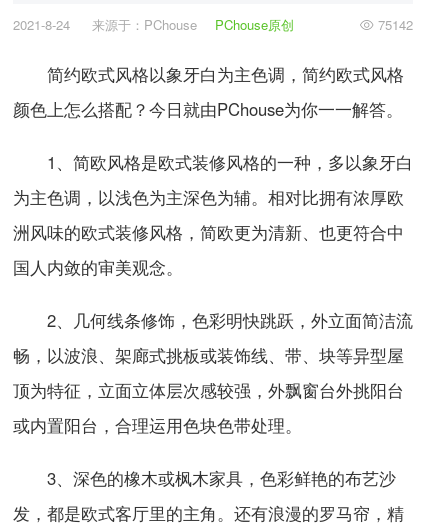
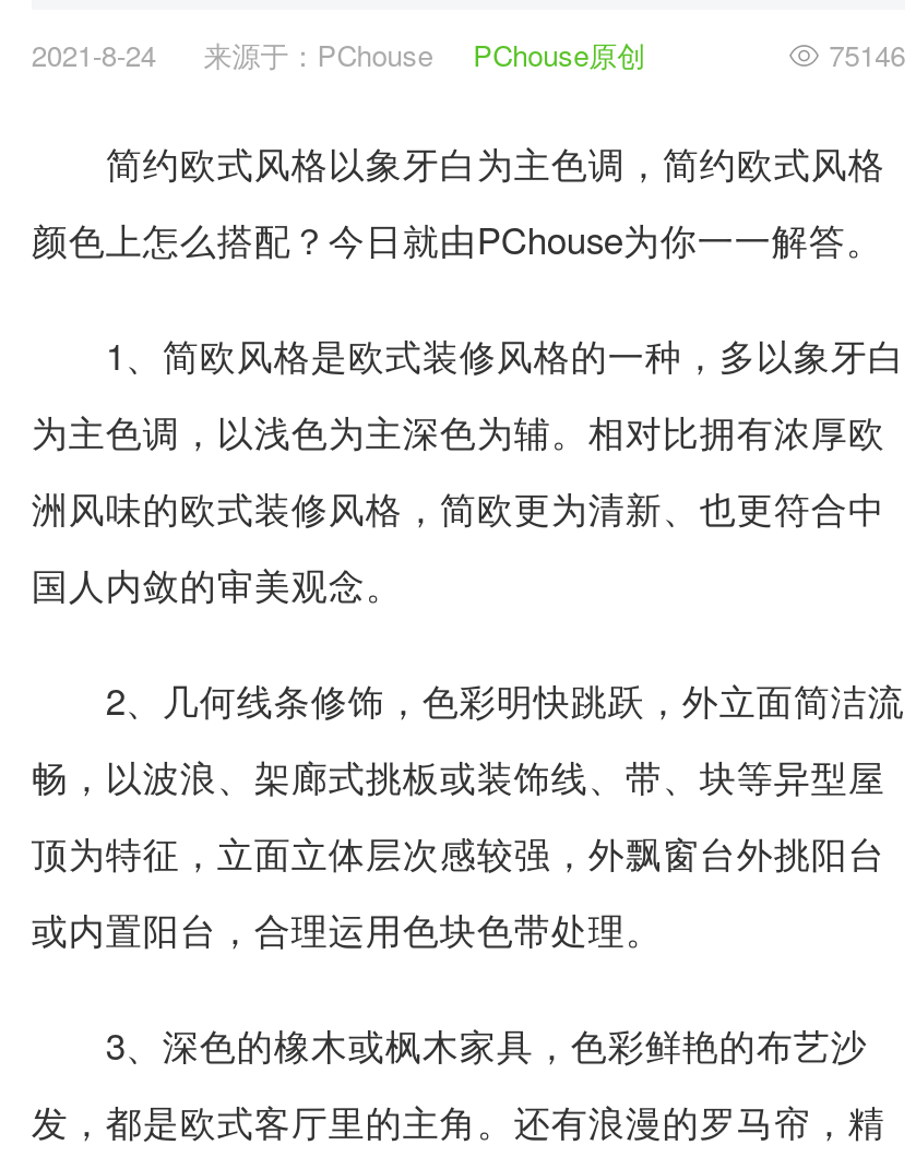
[378,15,413,34] 75142 -> [829,34,905,75] 75146

